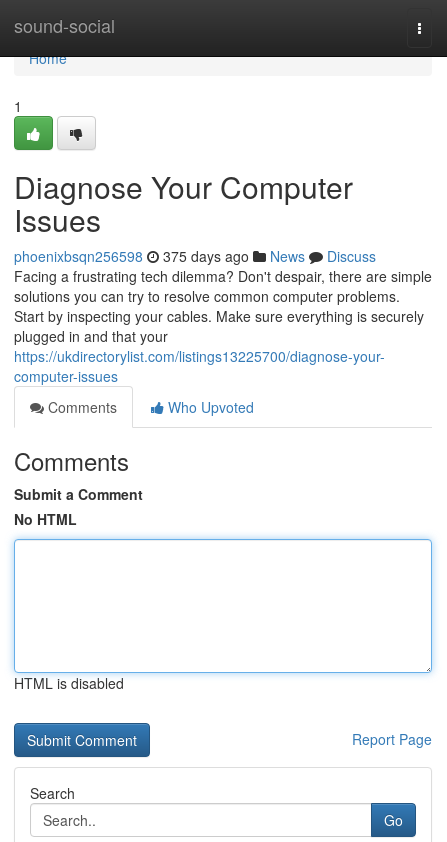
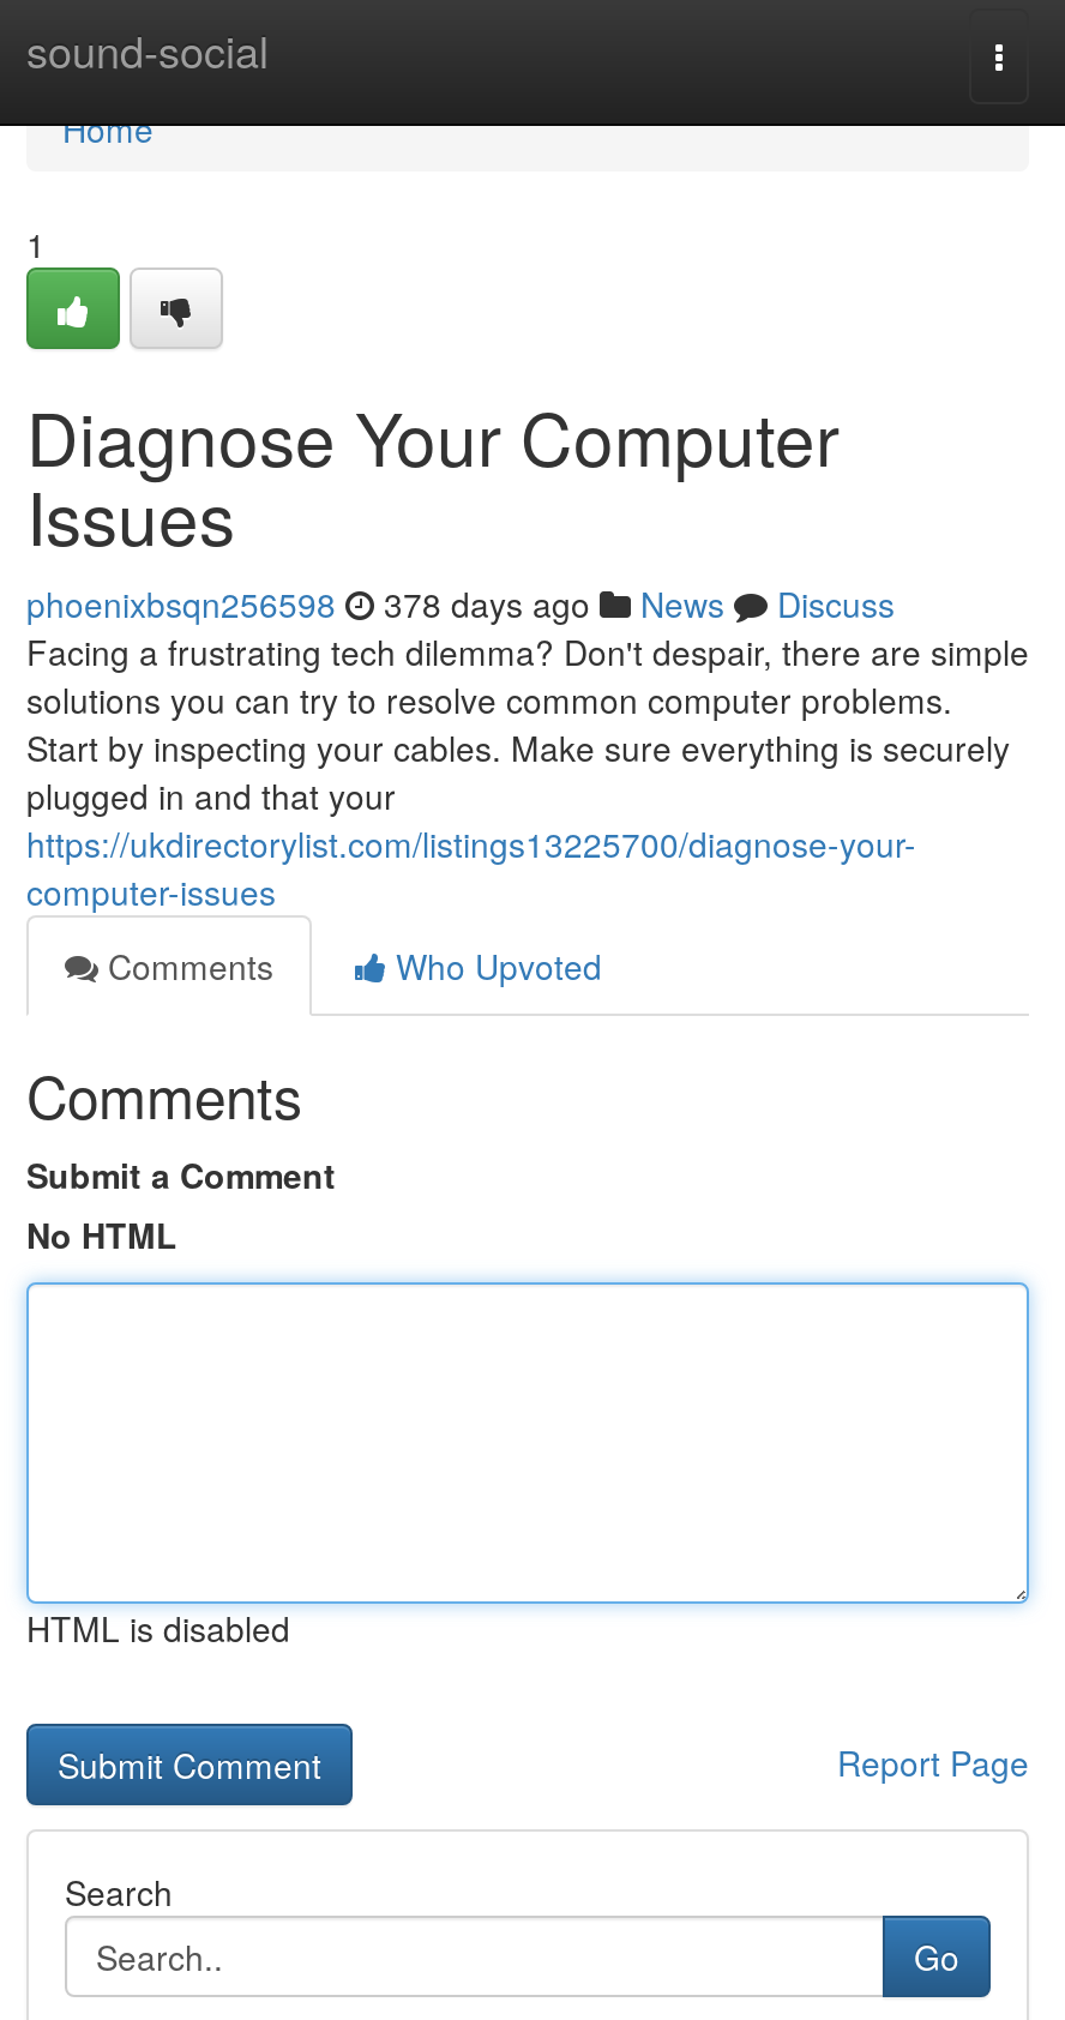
[14,246,376,266] phoenixbsqn256598 375 days ago News Discuss -> [26,579,895,627] phoenixbsqn256598 378 days ago News Discuss

